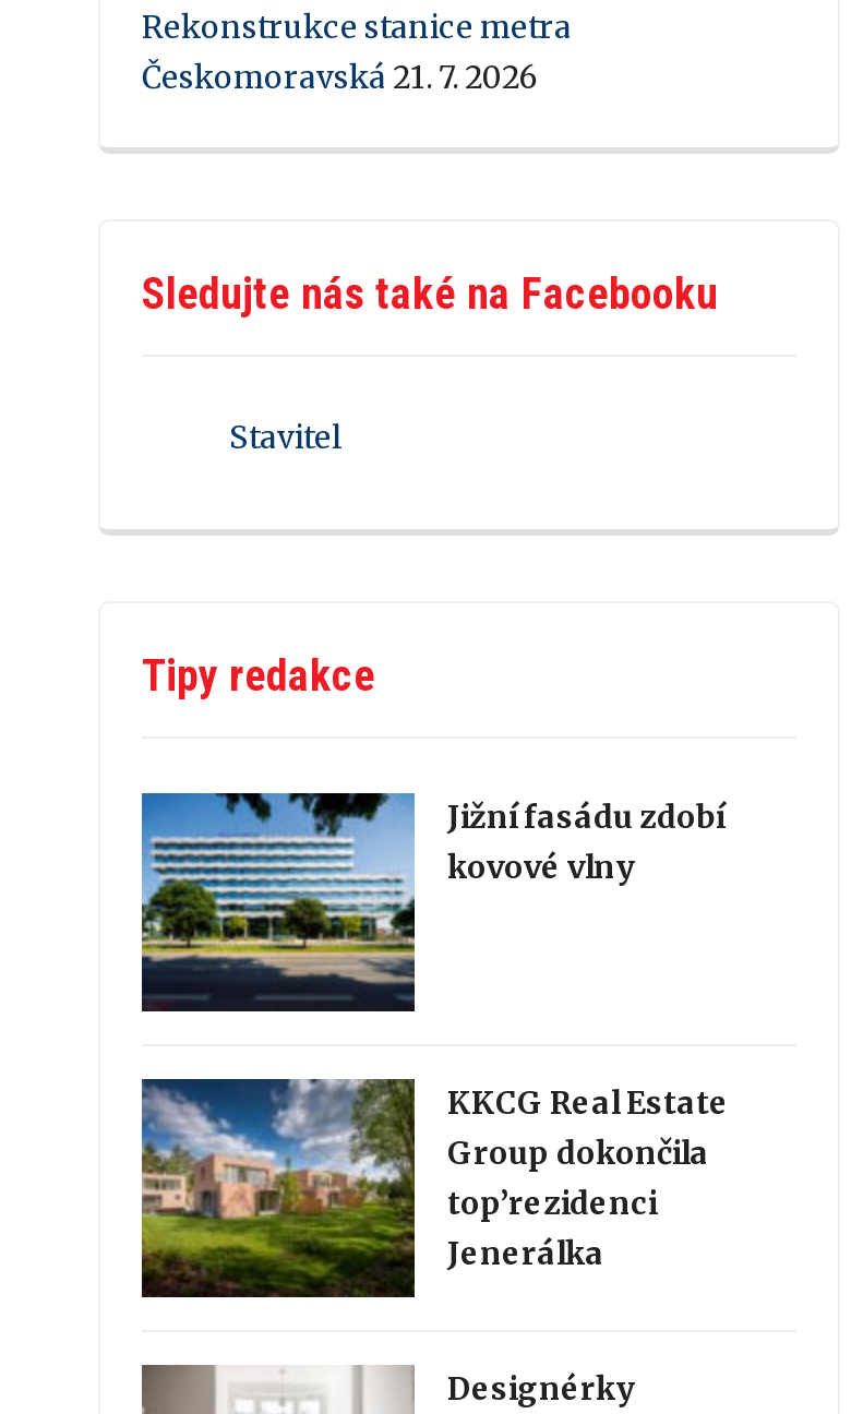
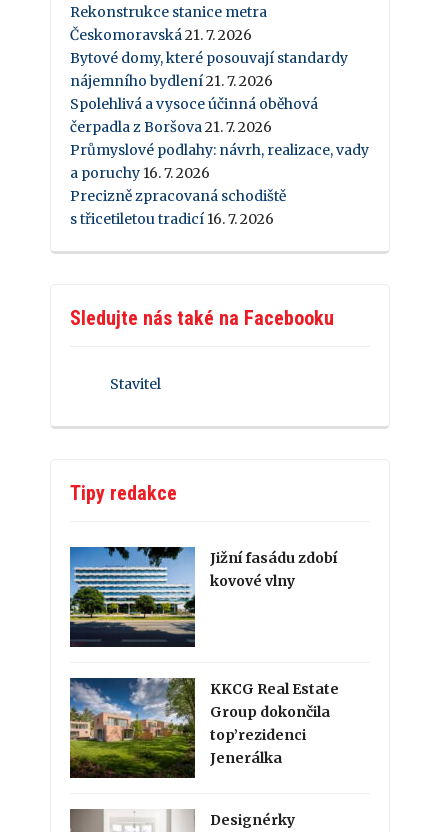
none -> [70,49,369,228] Bytové domy, které posouvají standardy | nájemního bydlení 21. 7. 2026 | Spolehlivá a vysoce účinná oběhová | čerpadla z Boršova 21. 7. 2026 | Průmyslové podlahy: návrh, realizace, vady | a poruchy 16. 7. 2026 | Precizně zpracovaná schodiště | s třicetiletou tradicí 16. 7. 2026

